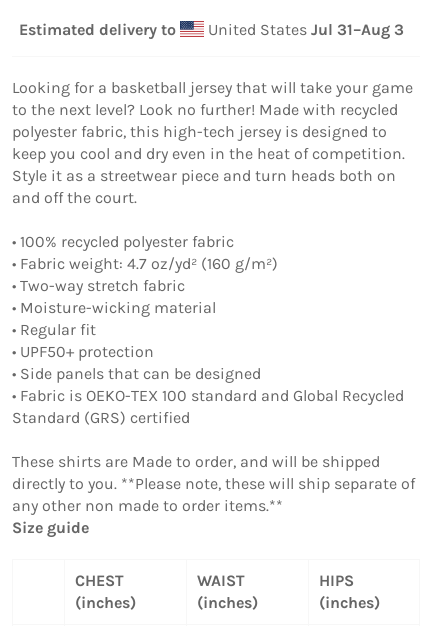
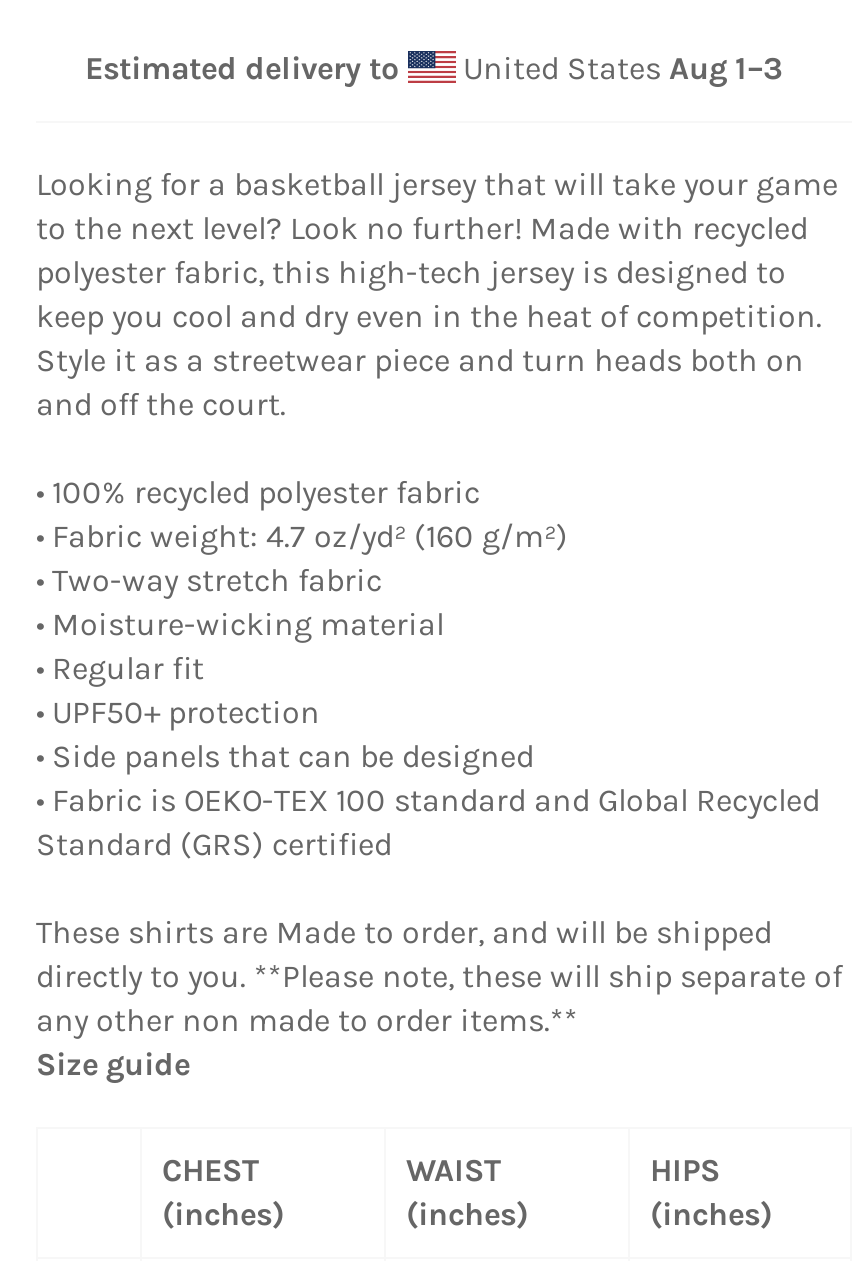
[203,20,403,39] United States Jul 31–Aug 3 -> [455,48,783,86] United States Aug 1–3

